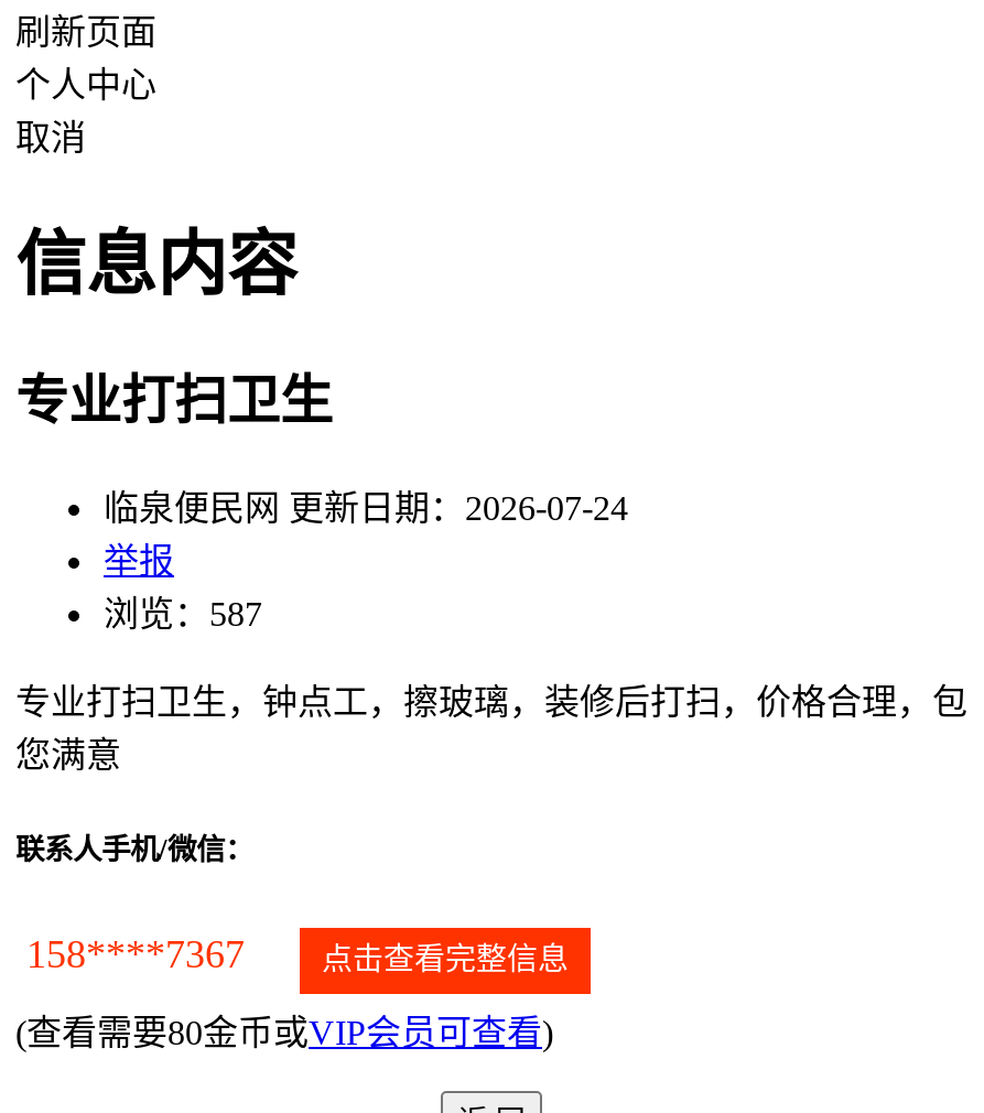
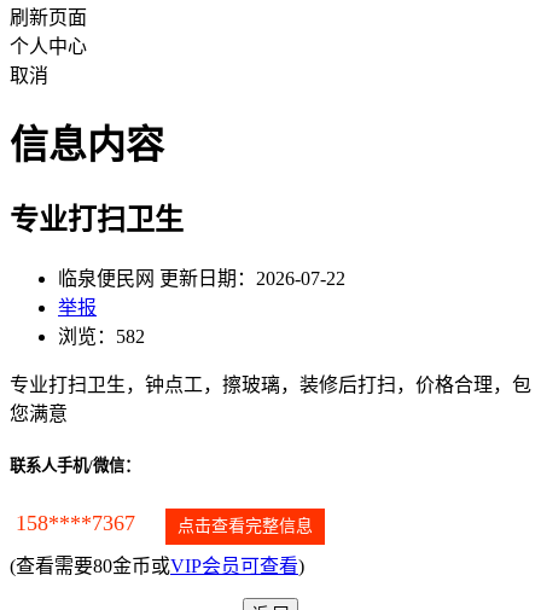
[104,489,628,526] 临泉便民网 更新日期：2026-07-24 -> [58,268,345,288] 临泉便民网 更新日期：2026-07-22
[104,595,262,632] 浏览：587 -> [58,326,145,346] 浏览：582

